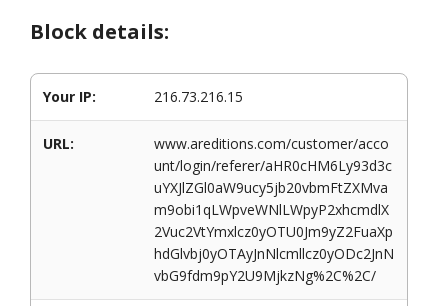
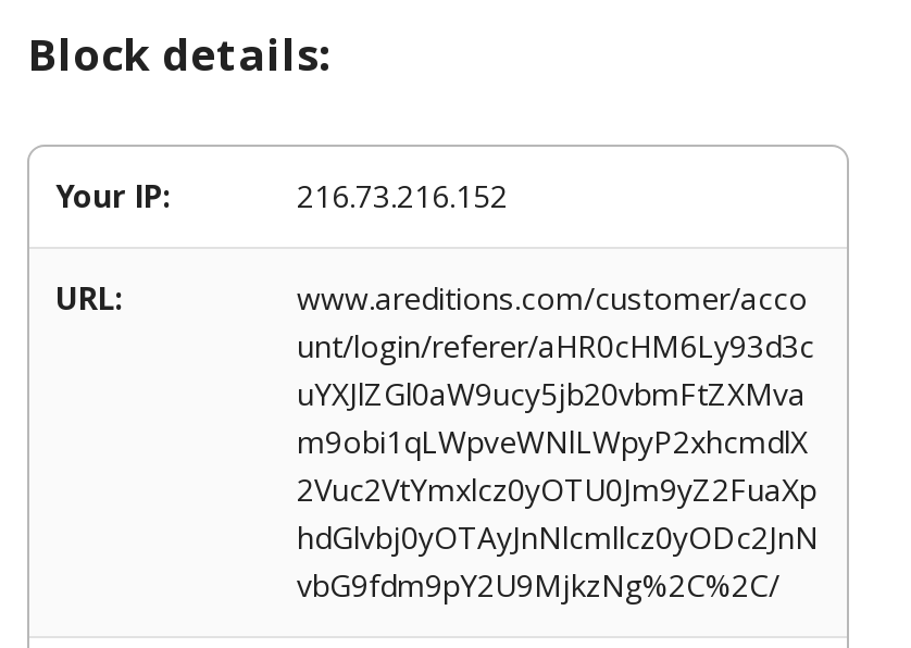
[154,87,243,106] 216.73.216.15 -> [297,175,508,216] 216.73.216.152

